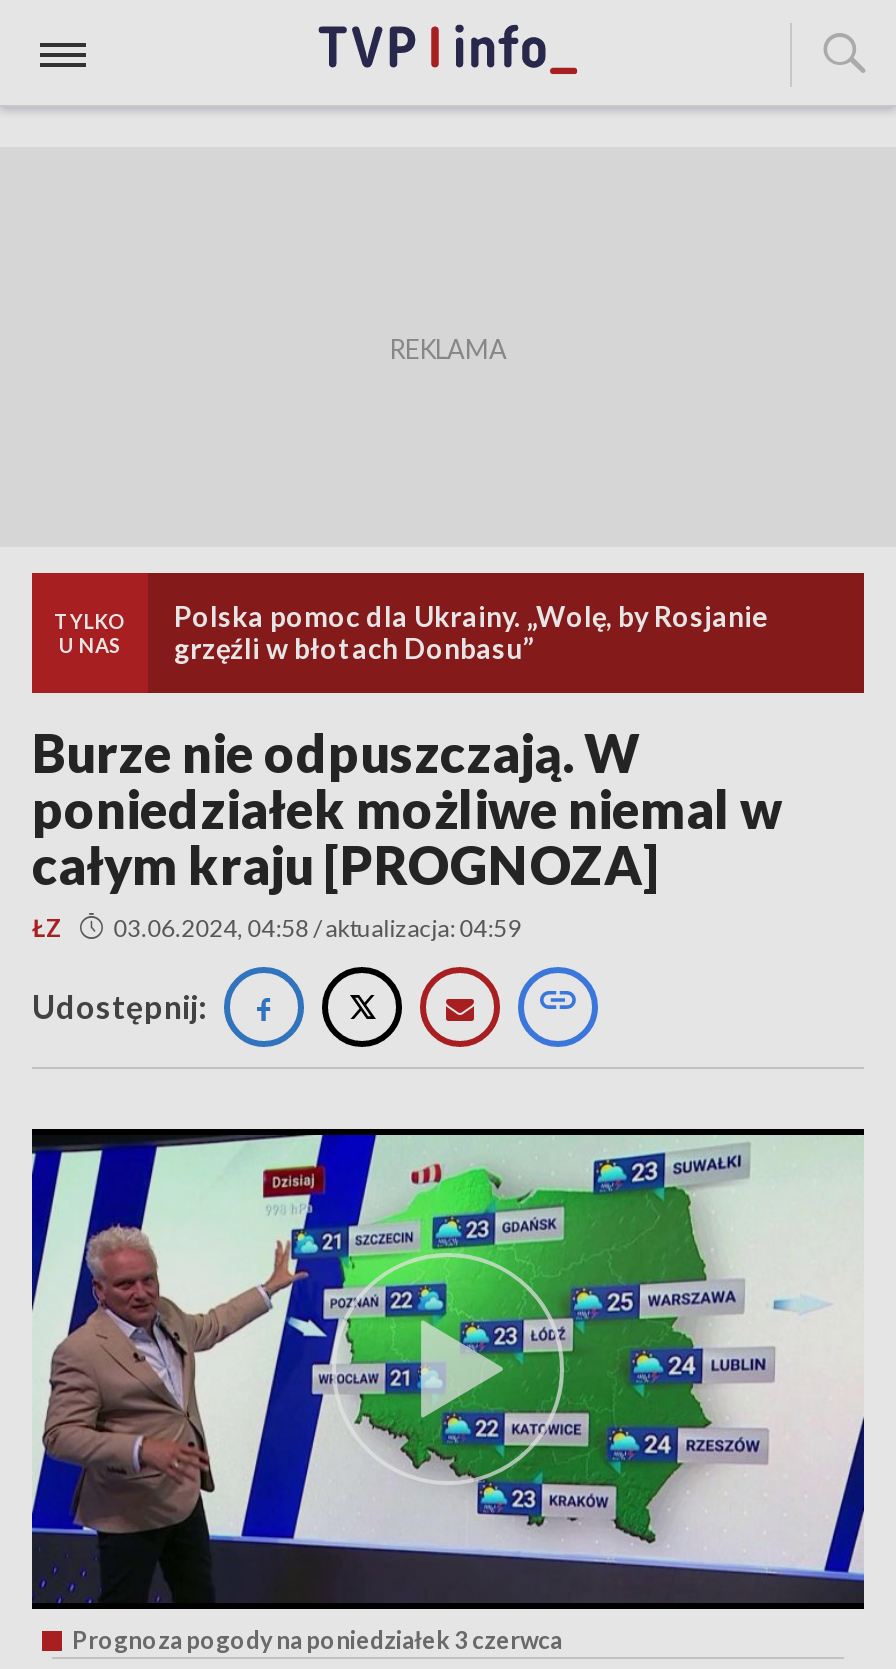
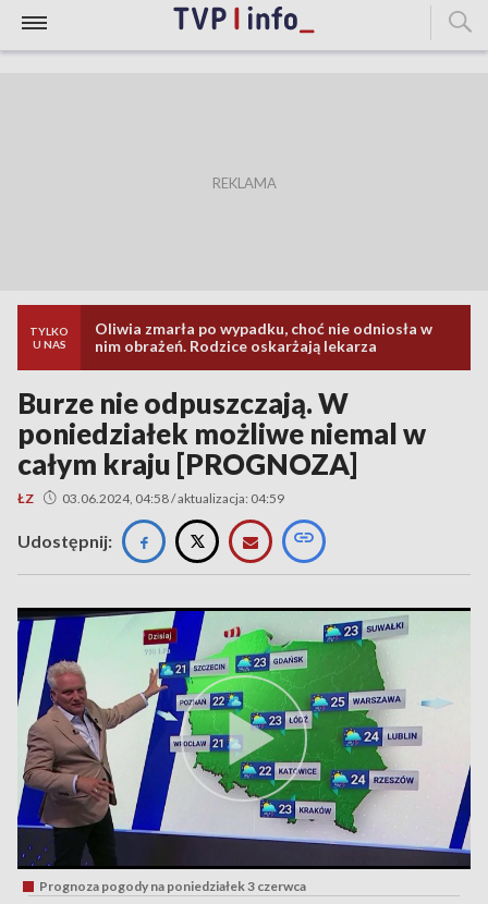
[174,599,768,665] Polska pomoc dla Ukrainy. „Wolę, by Rosjanie | grzęźli w błotach Donbasu” -> [95,319,432,355] Oliwia zmarła po wypadku, choć nie odniosła w | nim obrażeń. Rodzice oskarżają lekarza

